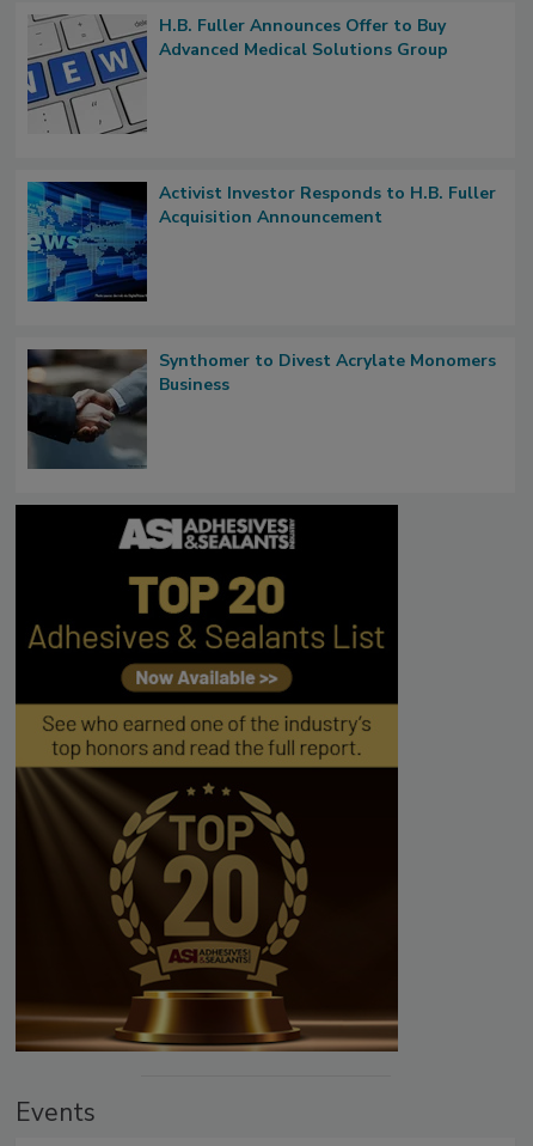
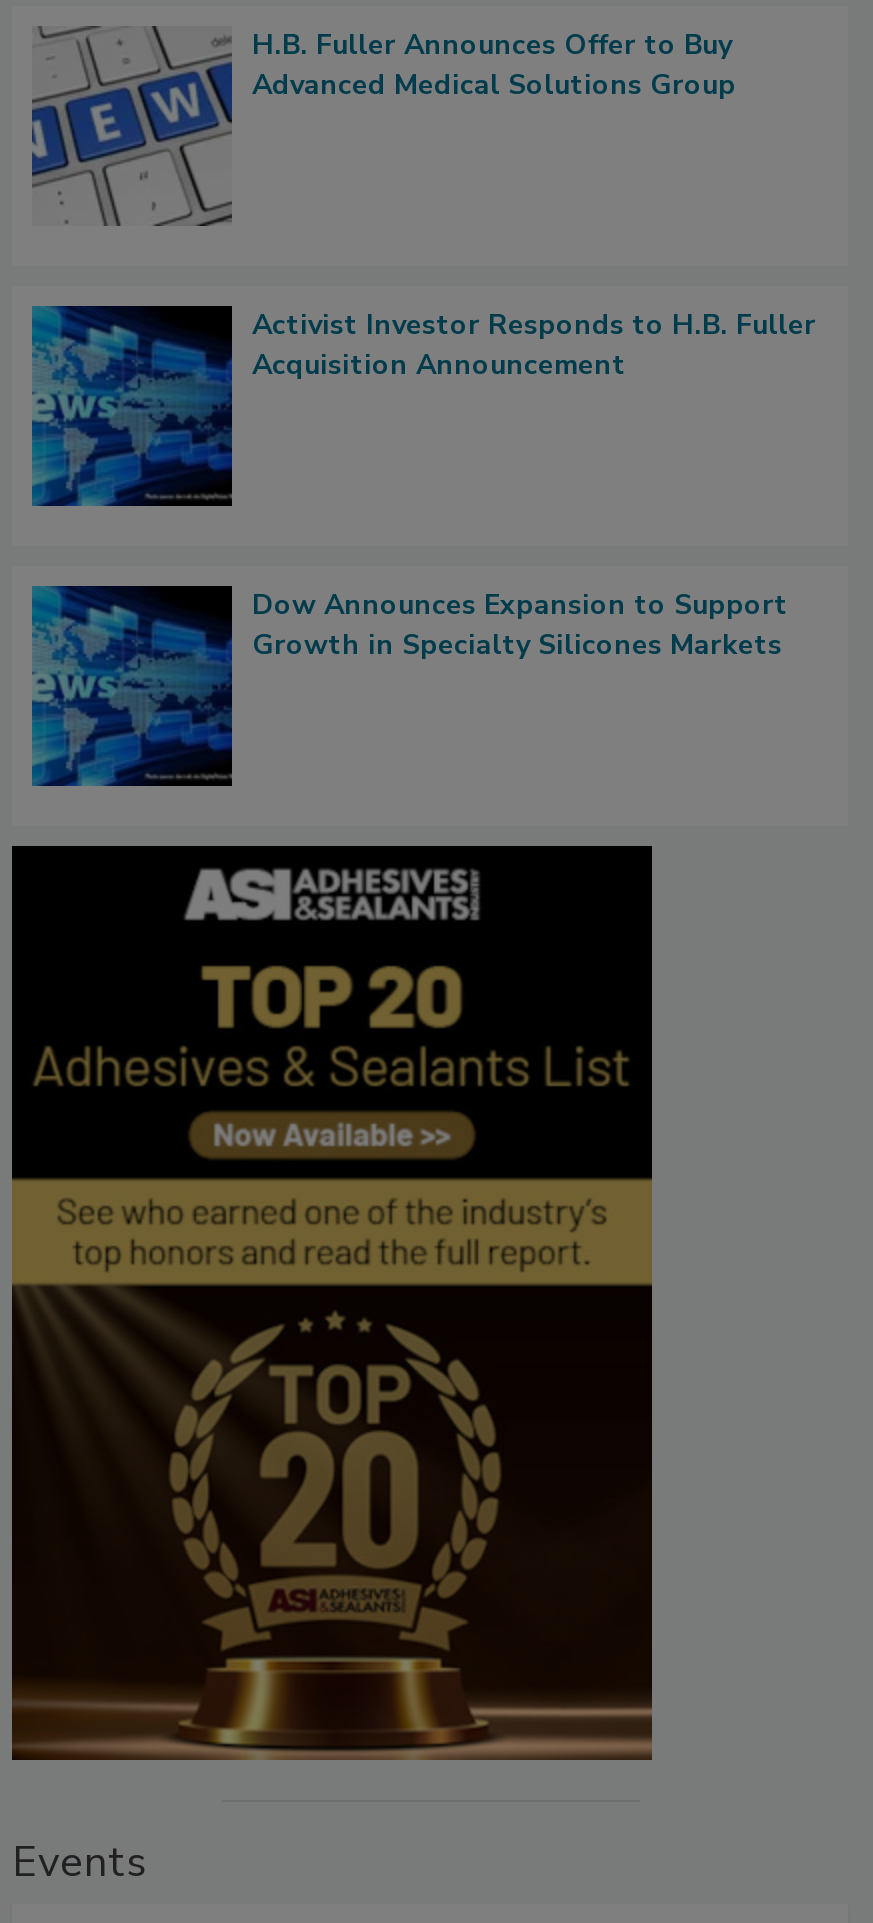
[26,348,496,470] [image] | Synthomer to Divest Acrylate Monomers | Business -> [30,584,788,788] [image] | Dow Announces Expansion to Support | Growth in Specialty Silicones Markets

